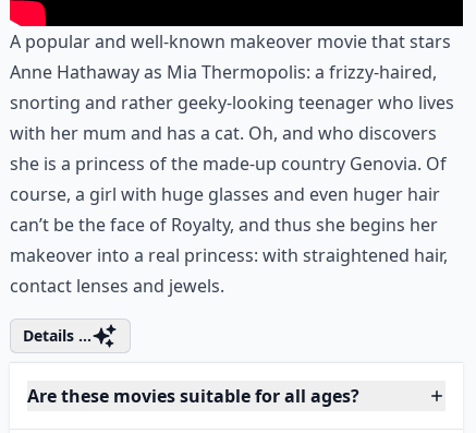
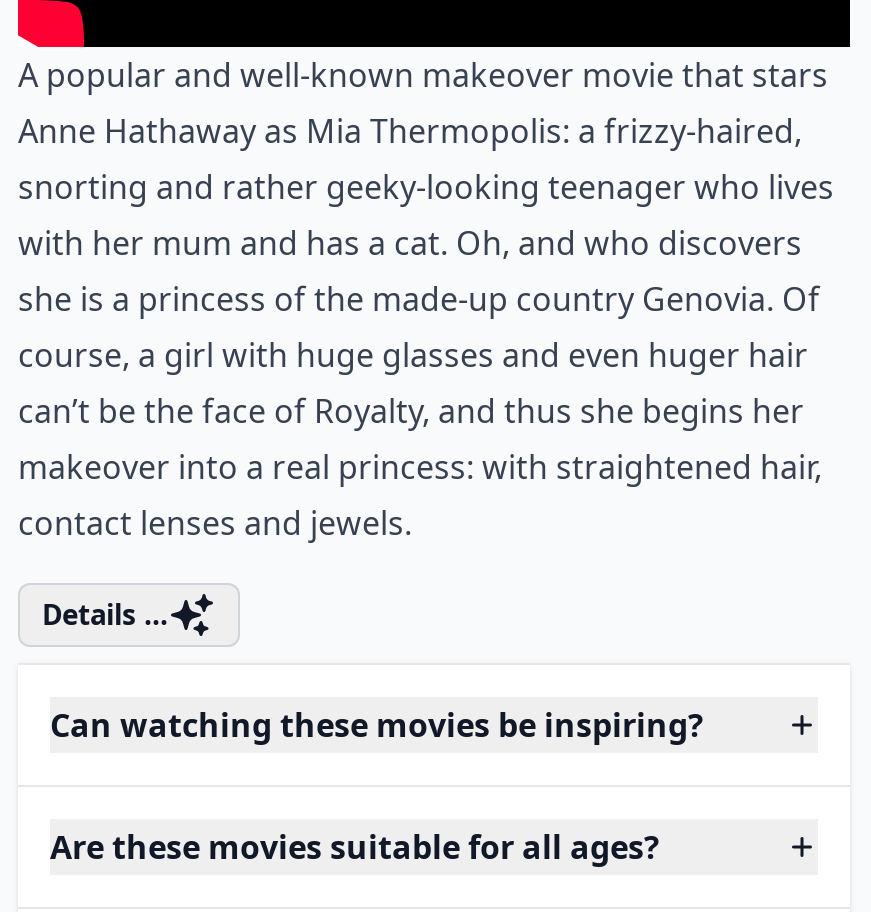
none -> [50,703,704,747] Can watching these movies be inspiring?

